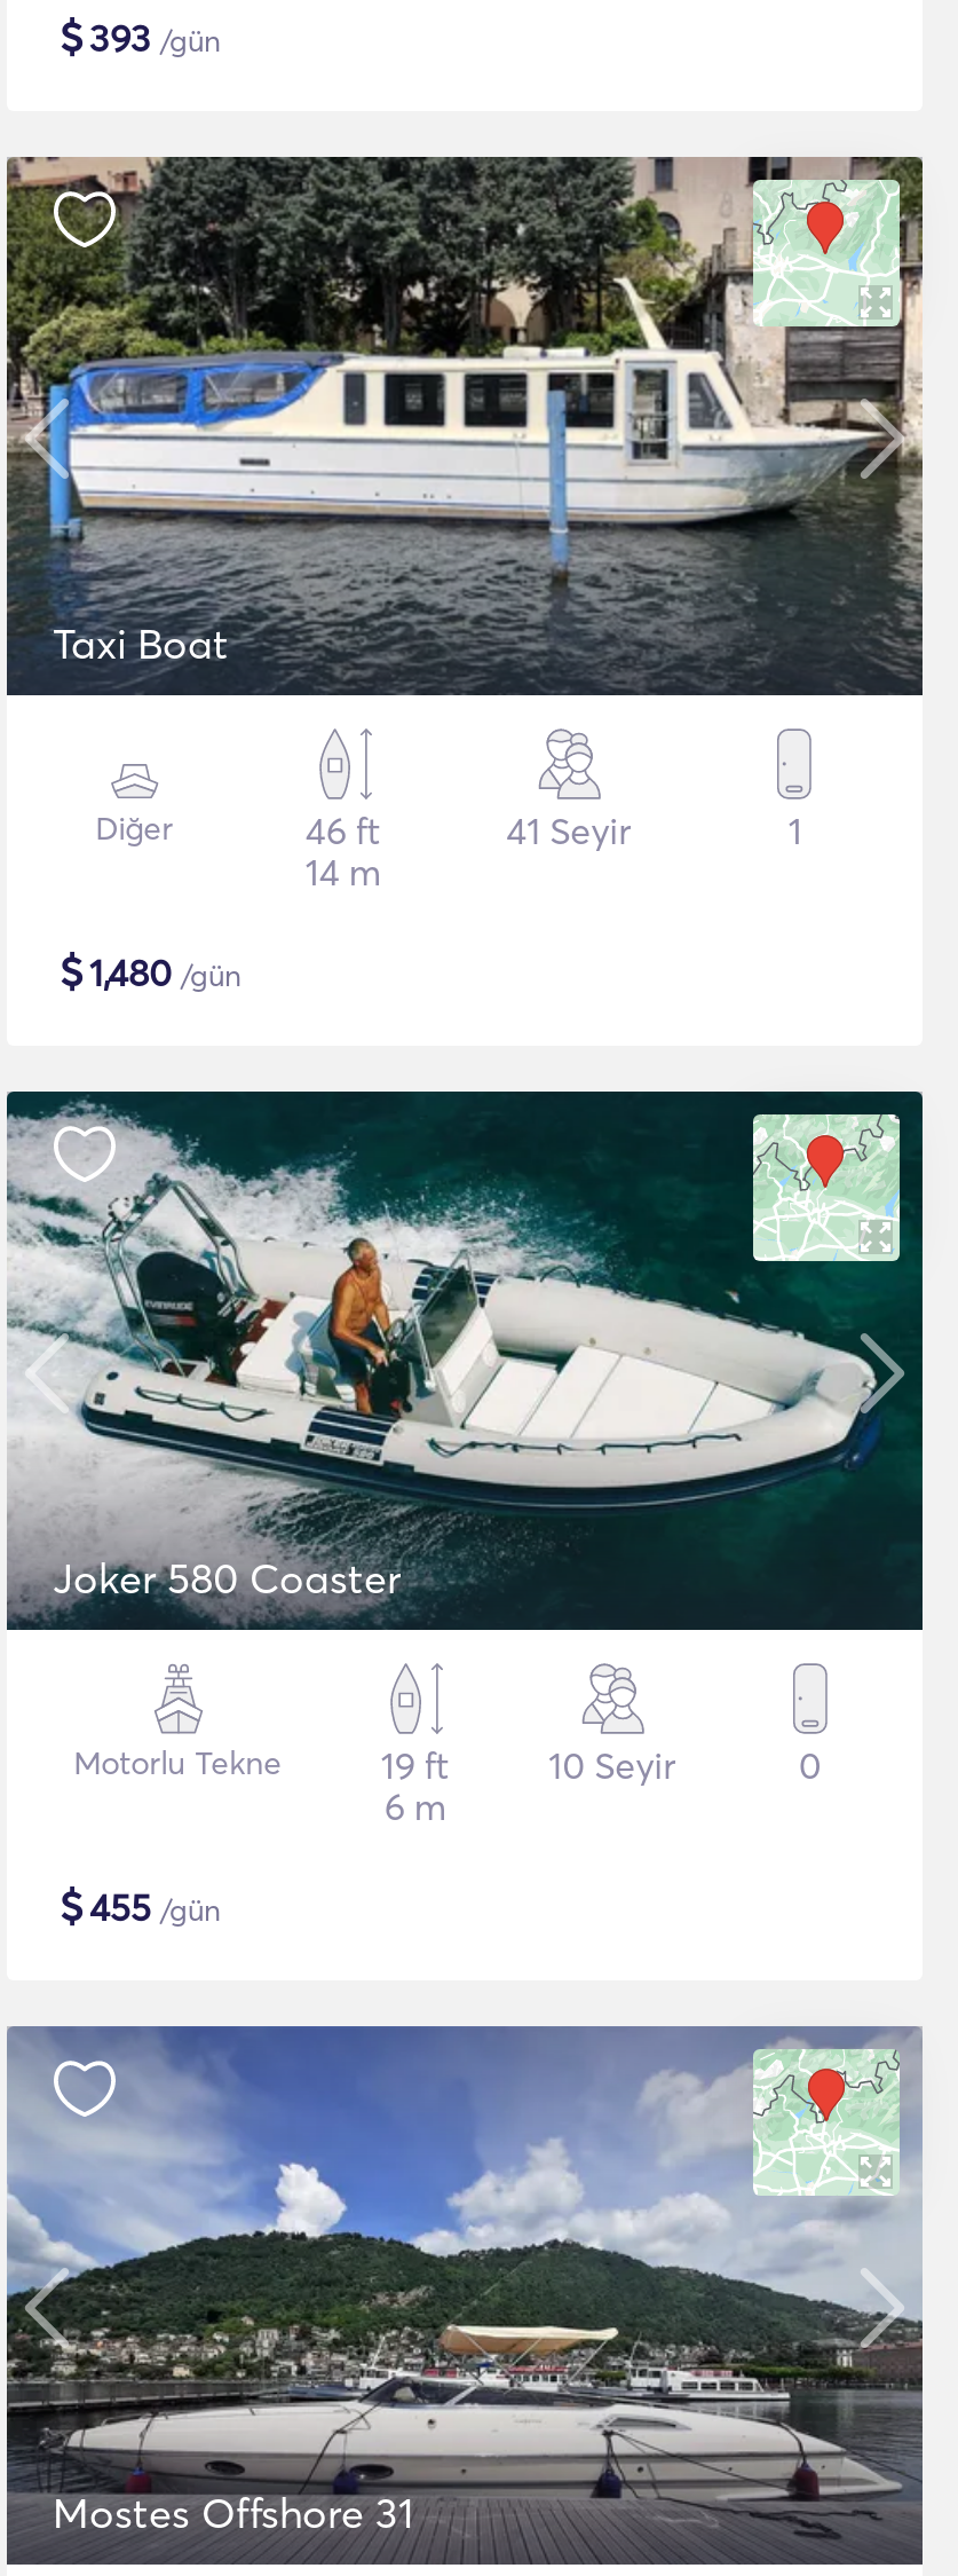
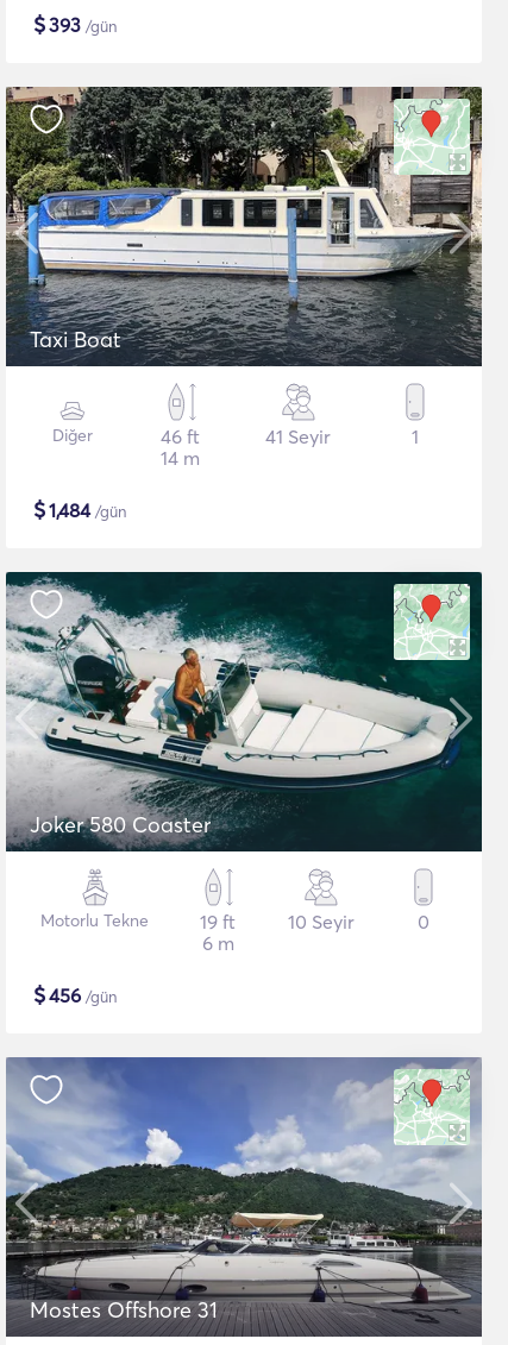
[60,945,240,998] $1,480 /gün -> [33,496,126,523] $1,484 /gün
[60,1880,220,1932] $455 /gün -> [33,981,117,1008] $456 /gün

